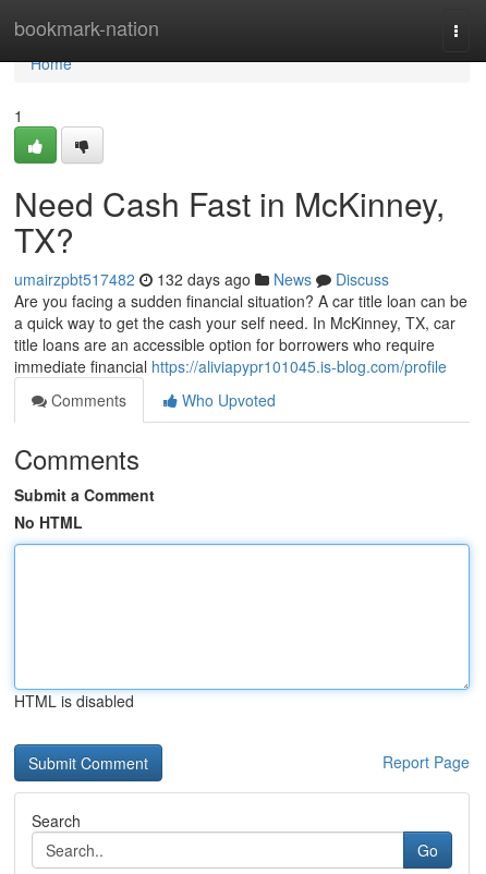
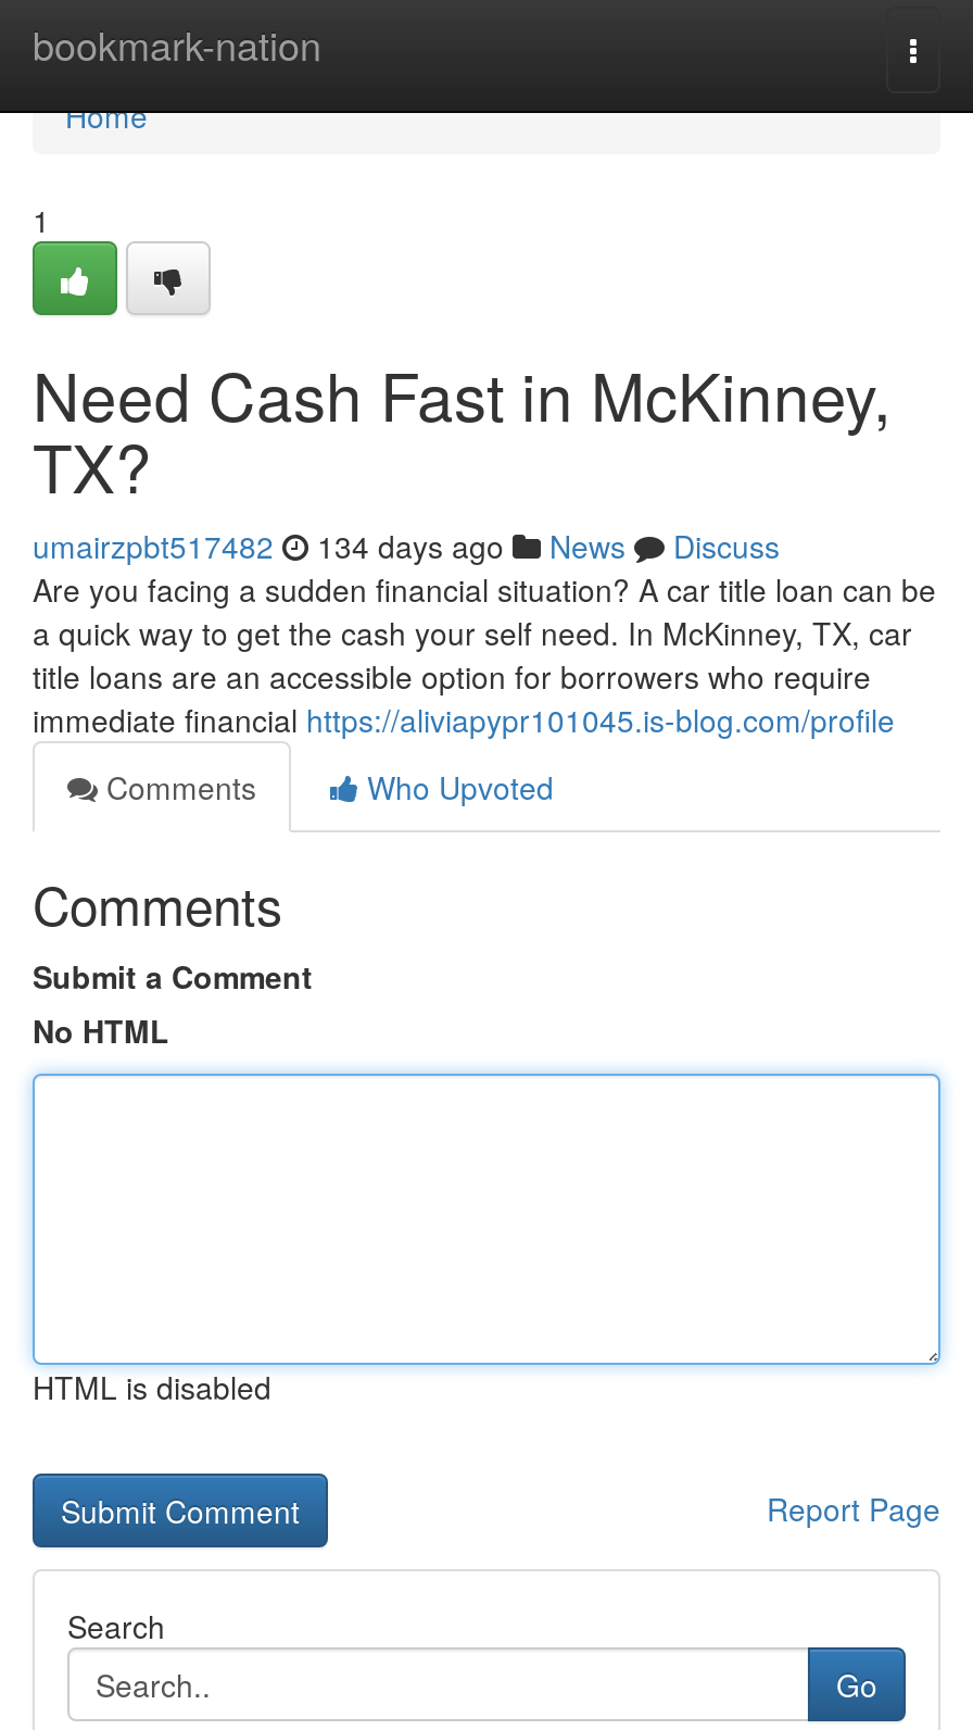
[14,268,389,290] umairzpbt517482 132 days ago News Discuss -> [33,524,780,567] umairzpbt517482 134 days ago News Discuss

